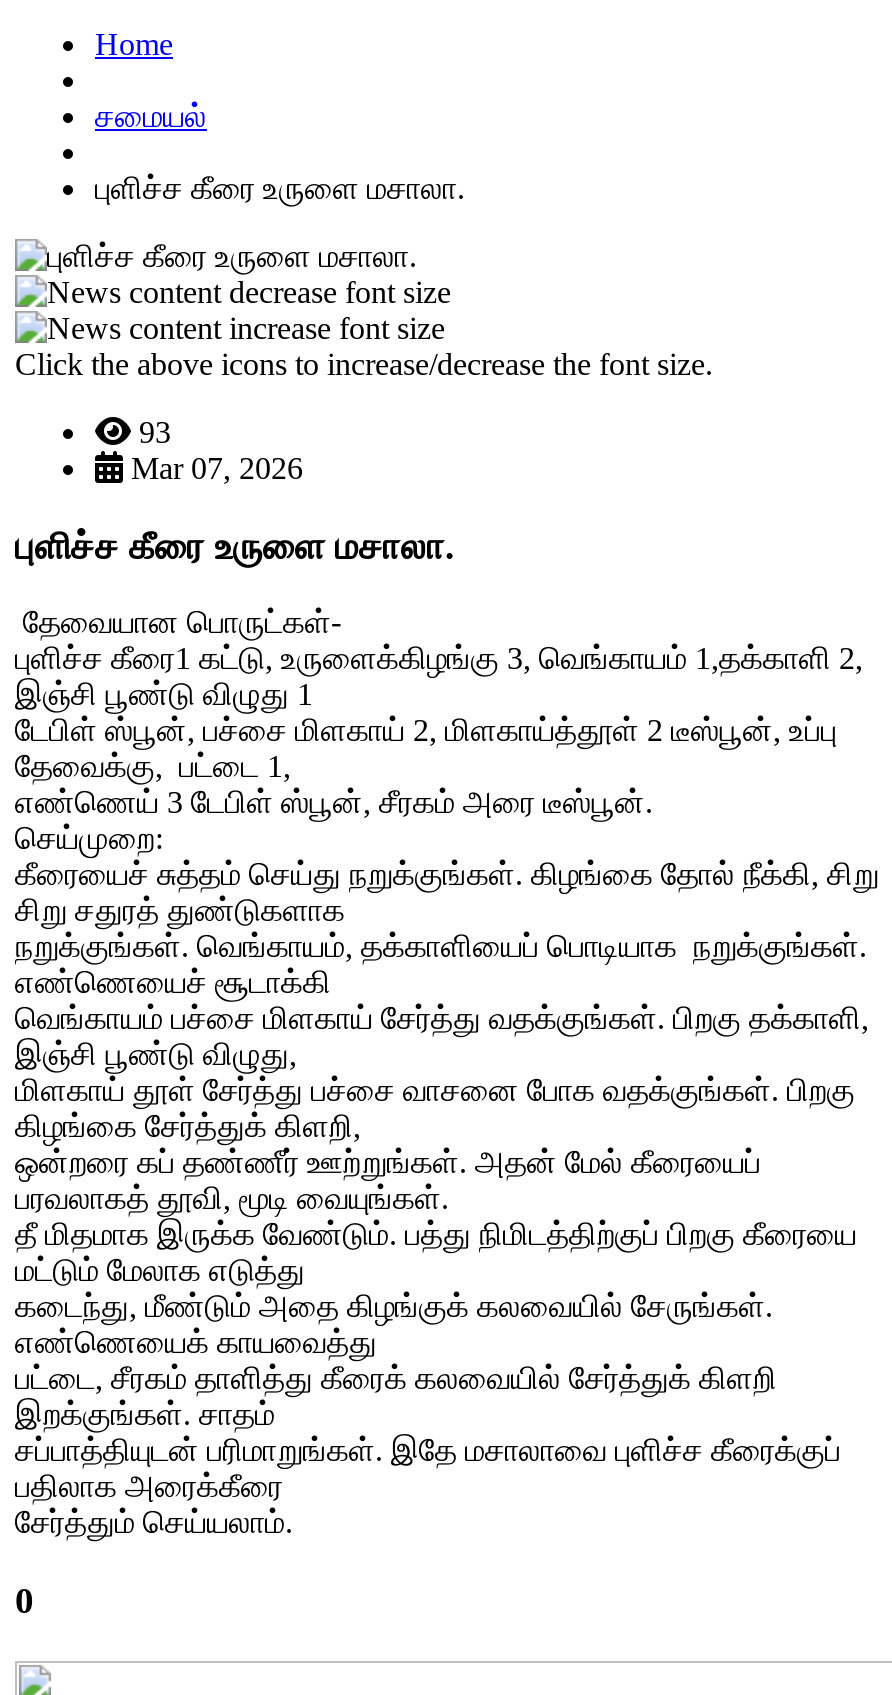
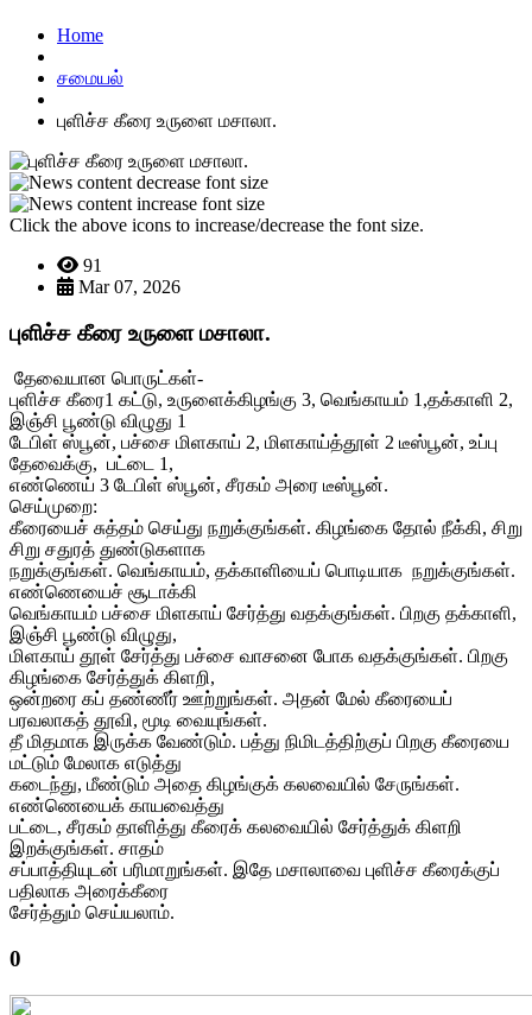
[131,415,171,449] 93 -> [78,255,102,275] 91

